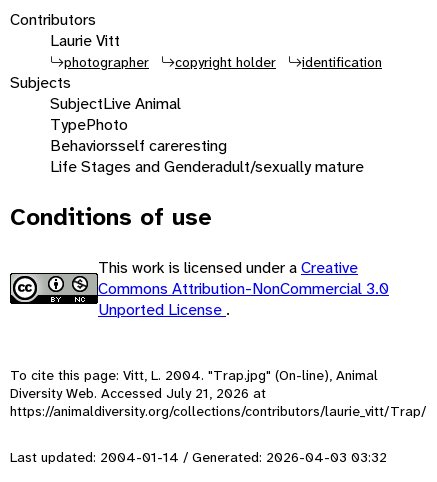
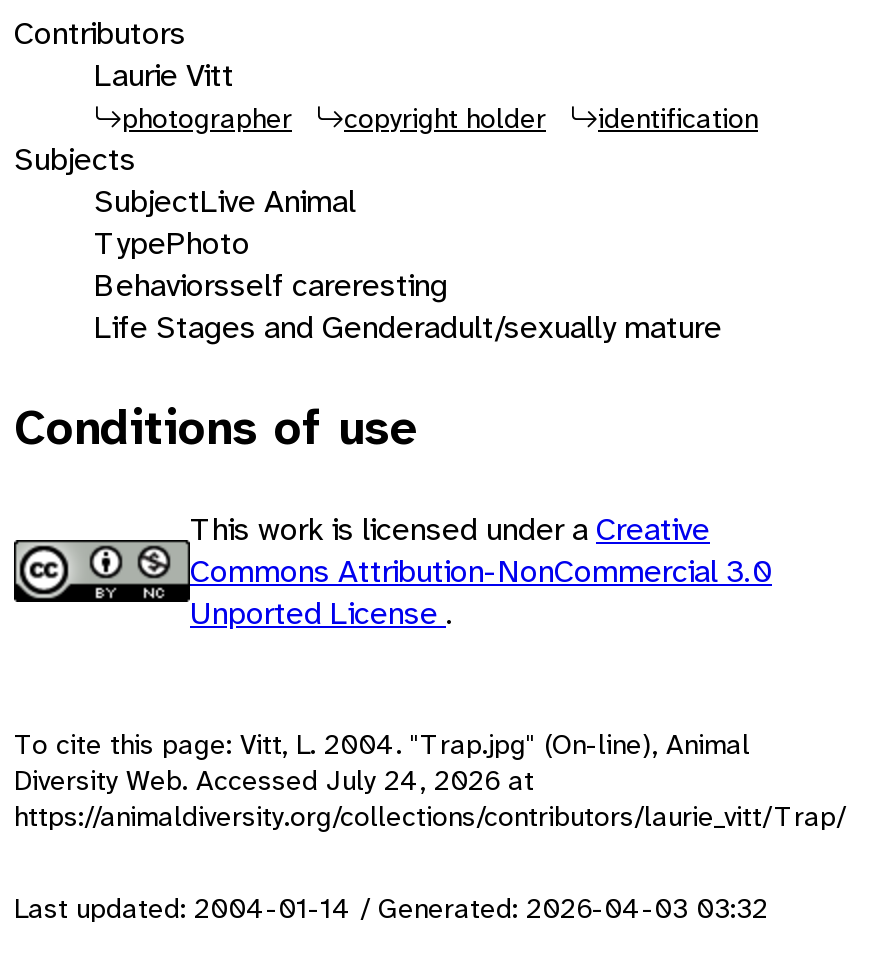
[10,384,266,402] Diversity Web. Accessed July 21, 2026 at -> [14,762,534,798] Diversity Web. Accessed July 24, 2026 at

